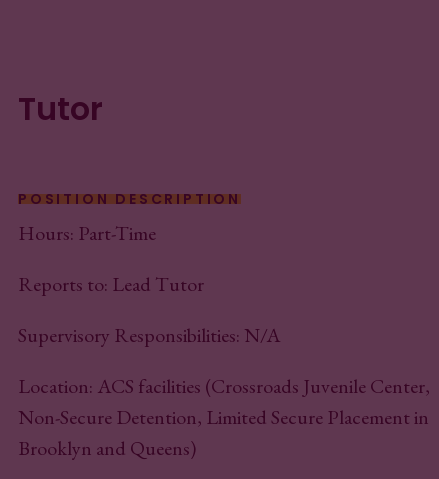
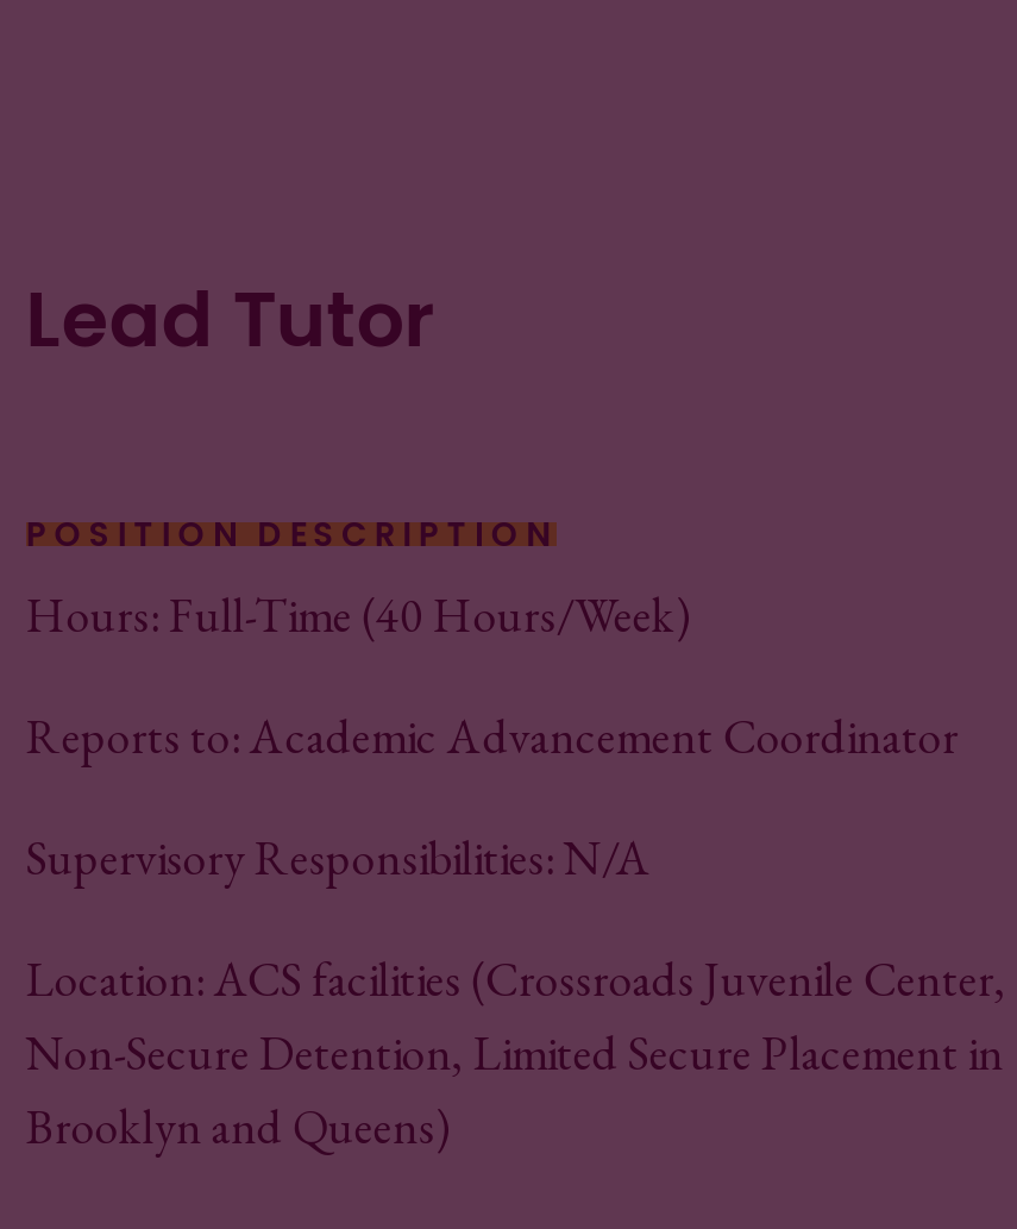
[18,86,103,131] Tutor -> [26,265,454,372] Lead Tutor
[18,220,156,246] Hours: Part-Time -> [26,584,690,646] Hours: Full-Time (40 Hours/Week)
[18,271,204,297] Reports to: Lead Tutor -> [26,706,958,767] Reports to: Academic Advancement Coordinator

